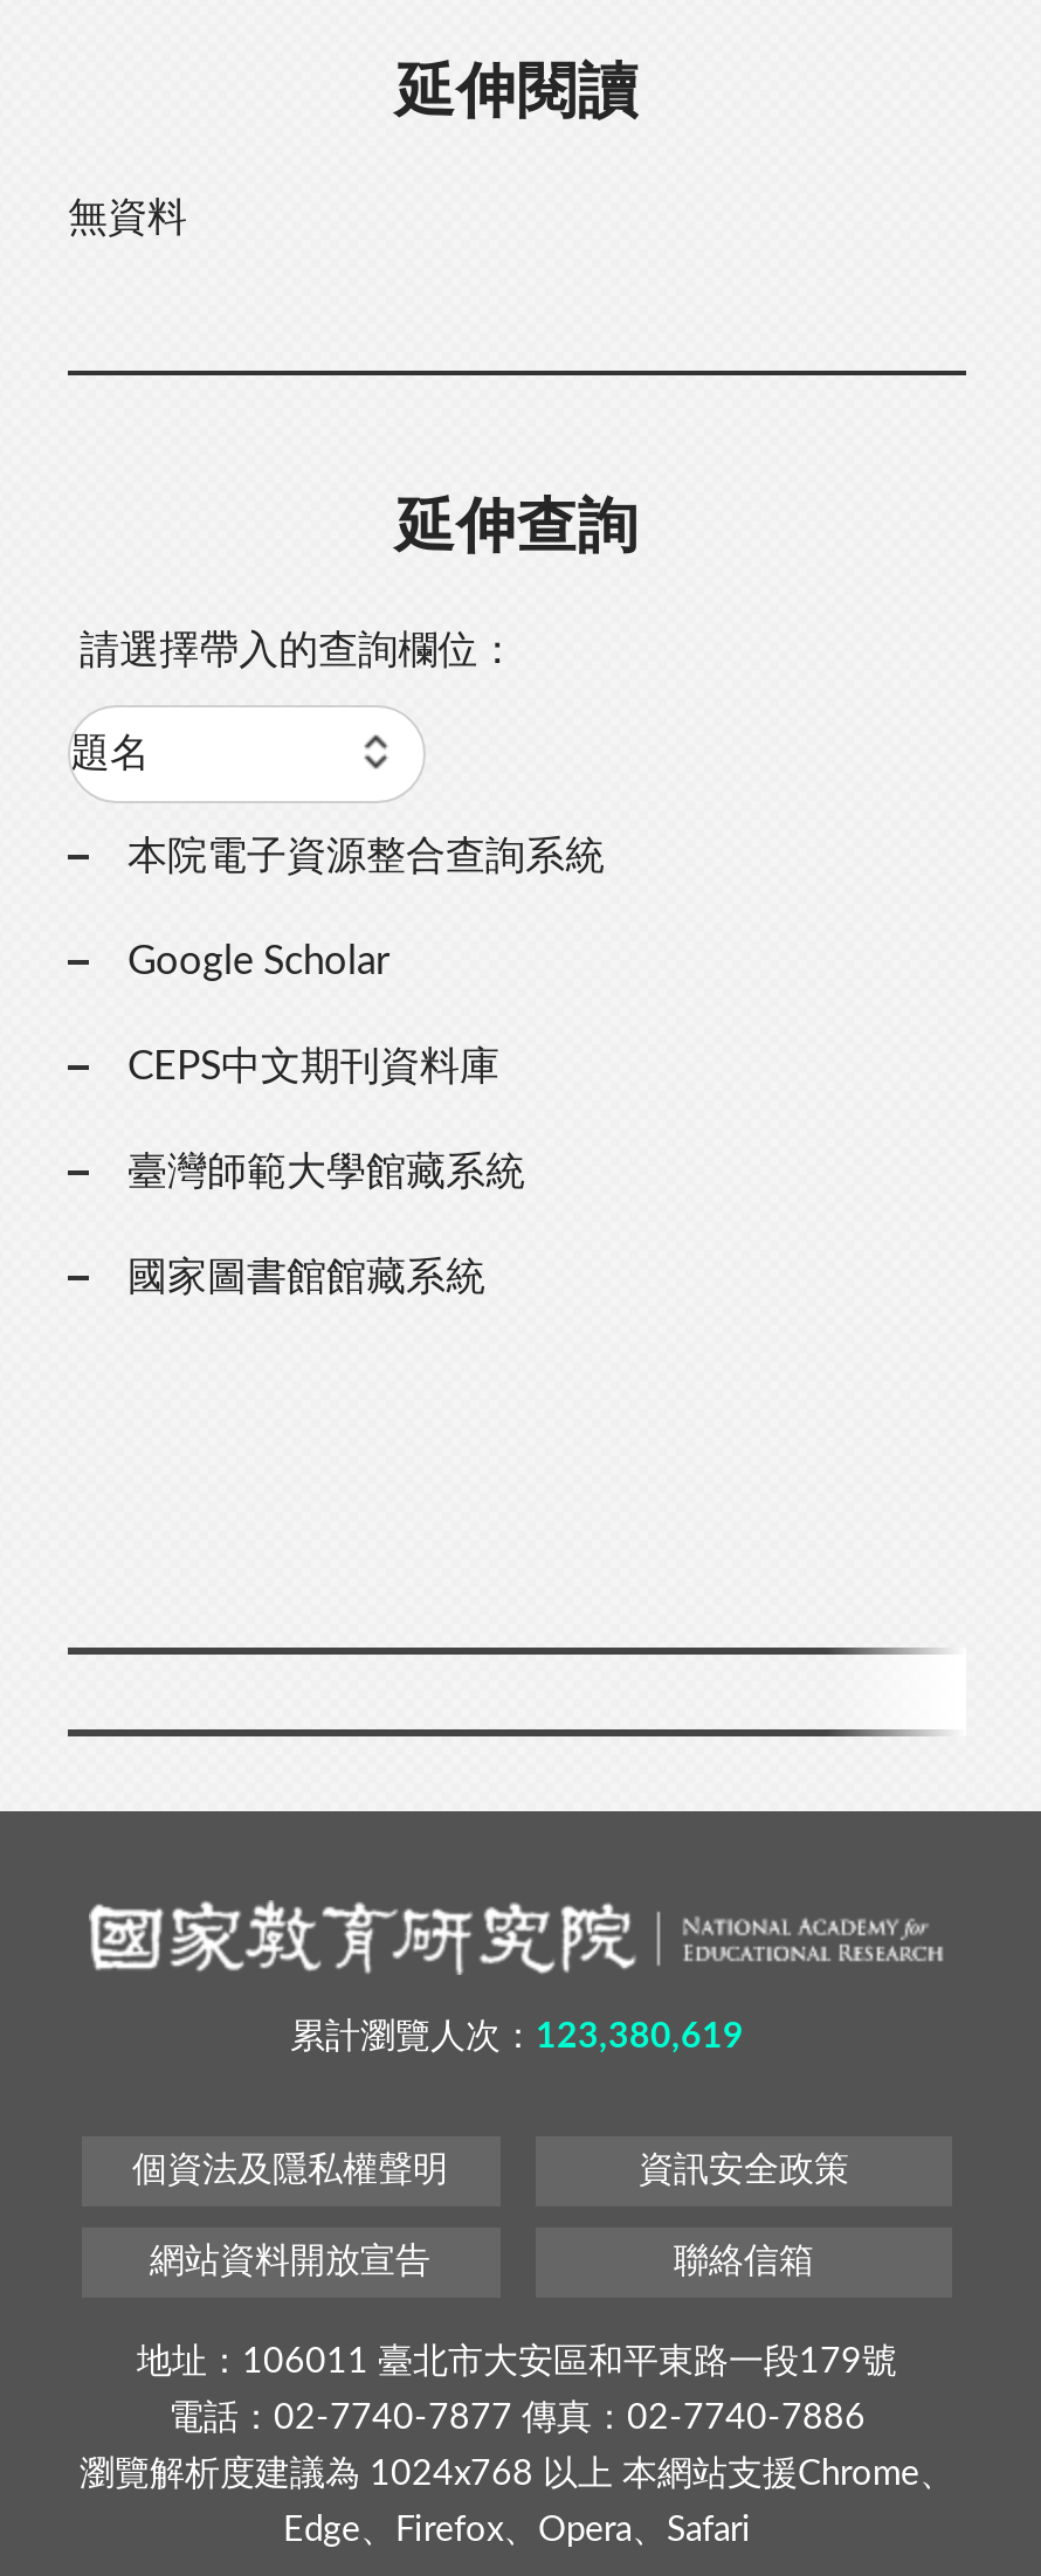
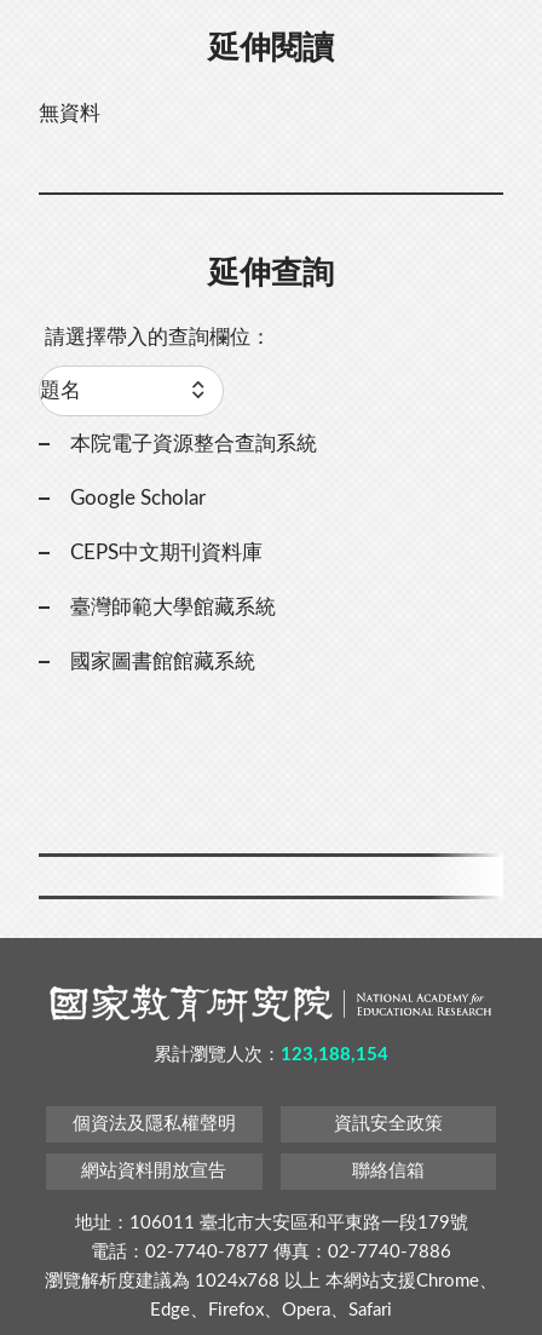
[290,2018,744,2054] 累計瀏覽人次：123,380,619 -> [154,1045,388,1063] 累計瀏覽人次：123,188,154

